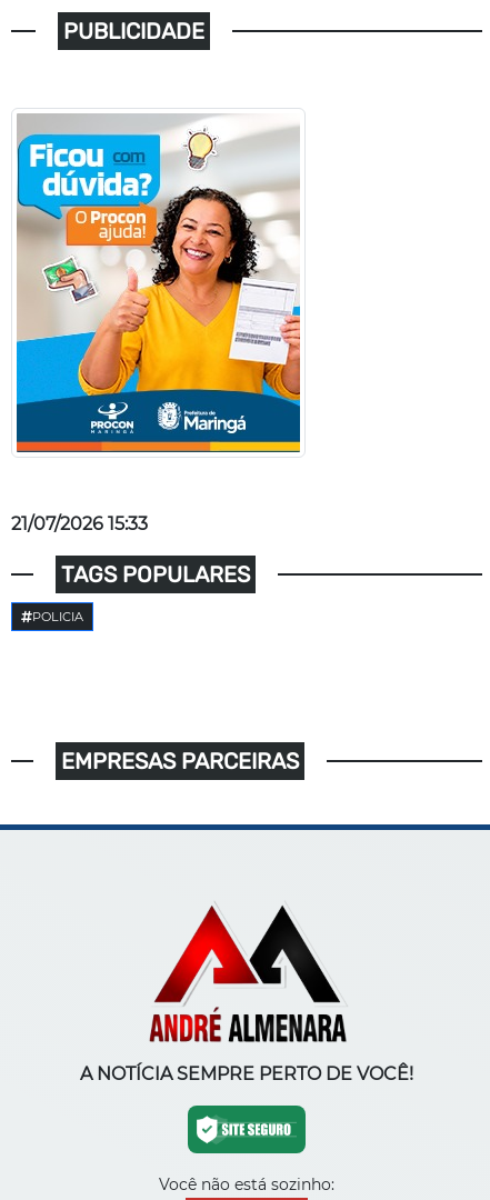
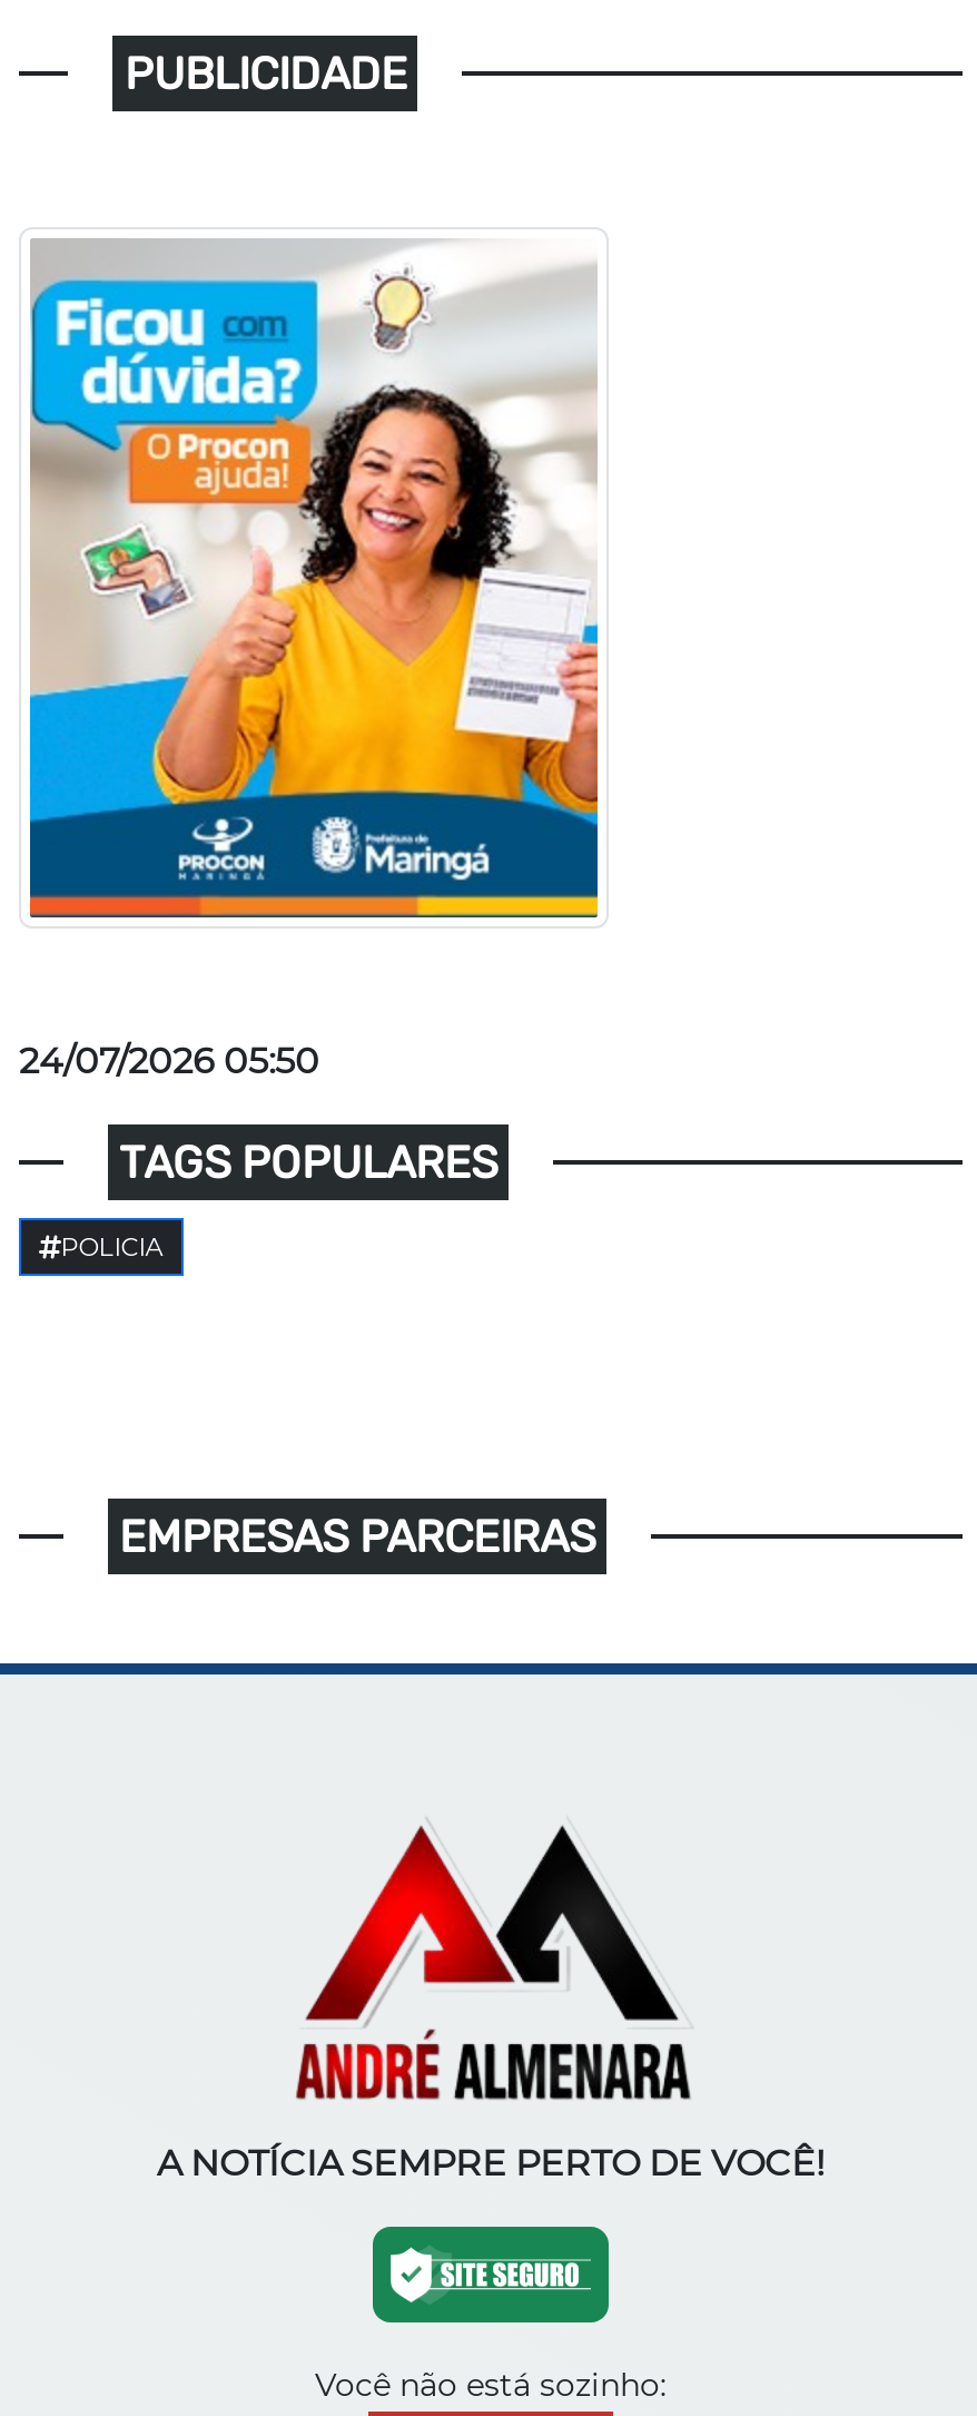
[11,514,148,535] 21/07/2026 15:33 -> [19,1040,319,1083] 24/07/2026 05:50

